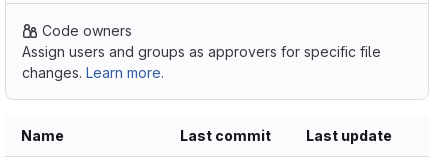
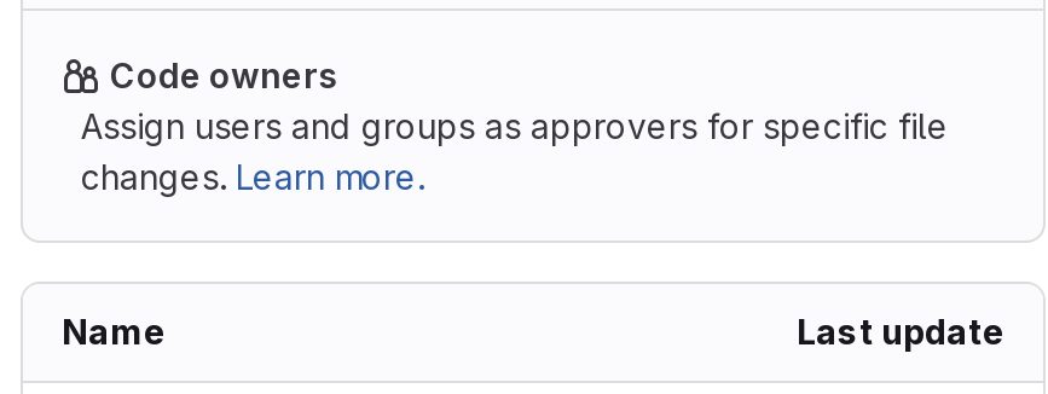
[180,127,271,144] Last commit -> none

